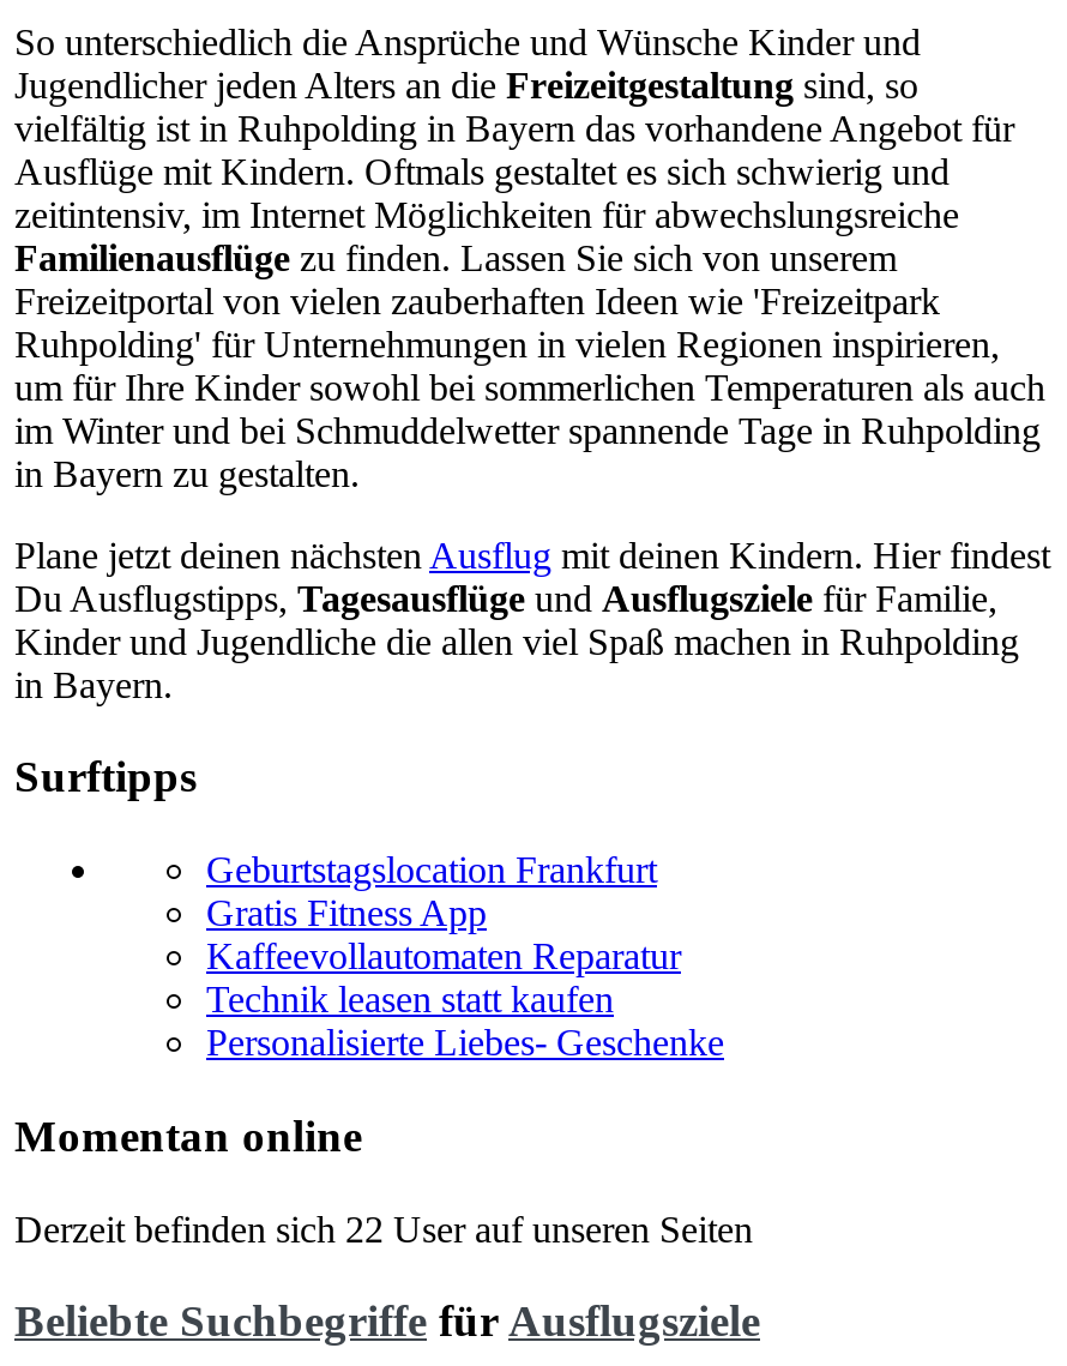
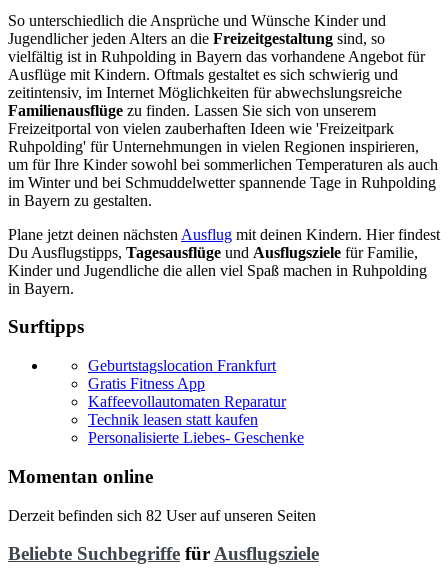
[14,1208,753,1249] Derzeit befinden sich 22 User auf unseren Seiten -> [8,507,316,524] Derzeit befinden sich 82 User auf unseren Seiten

